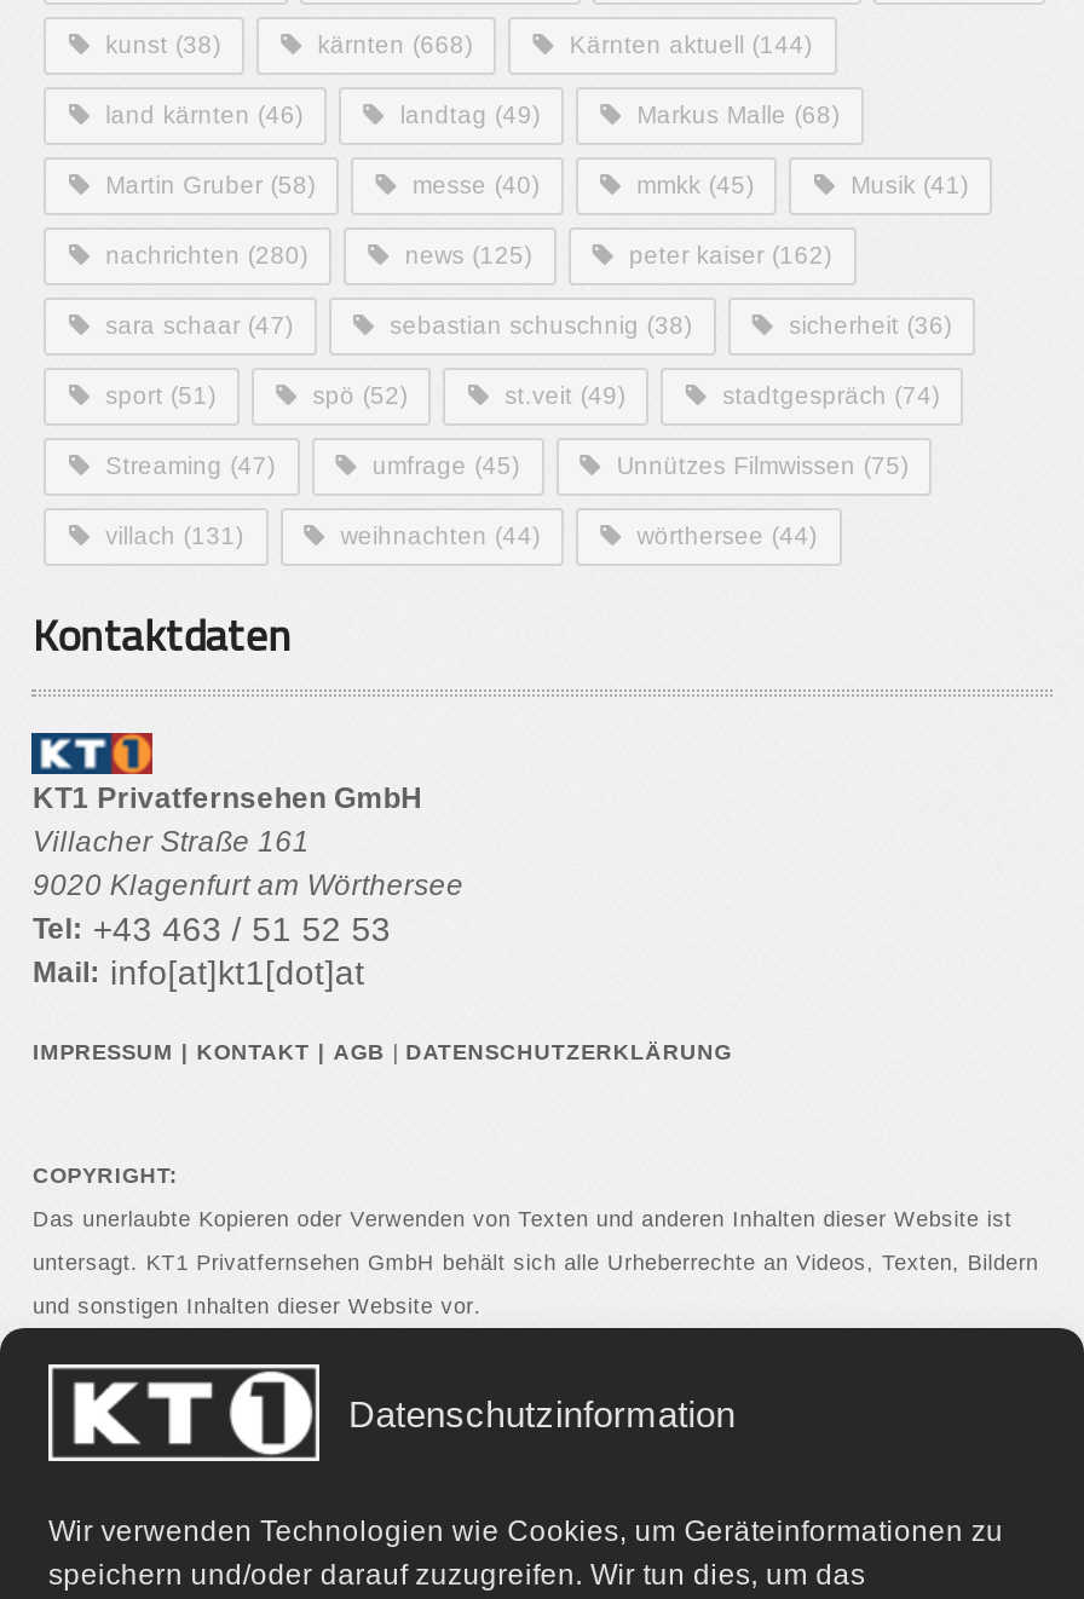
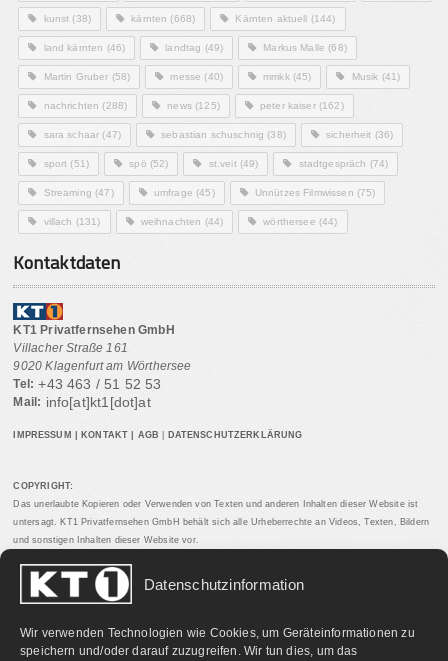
[105,243,308,269] nachrichten (280) -> [44,100,127,111] nachrichten (288)

